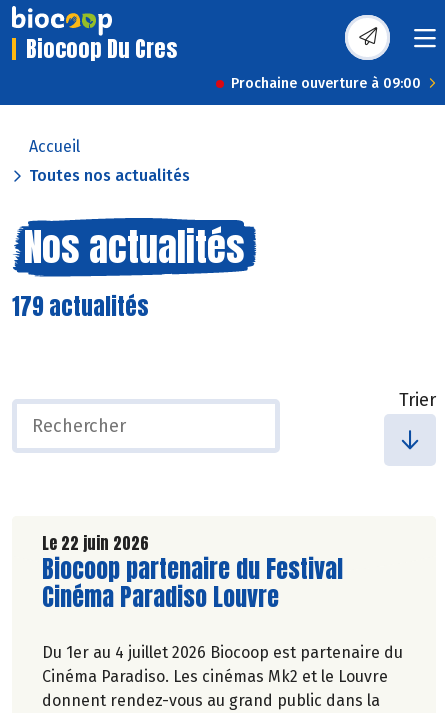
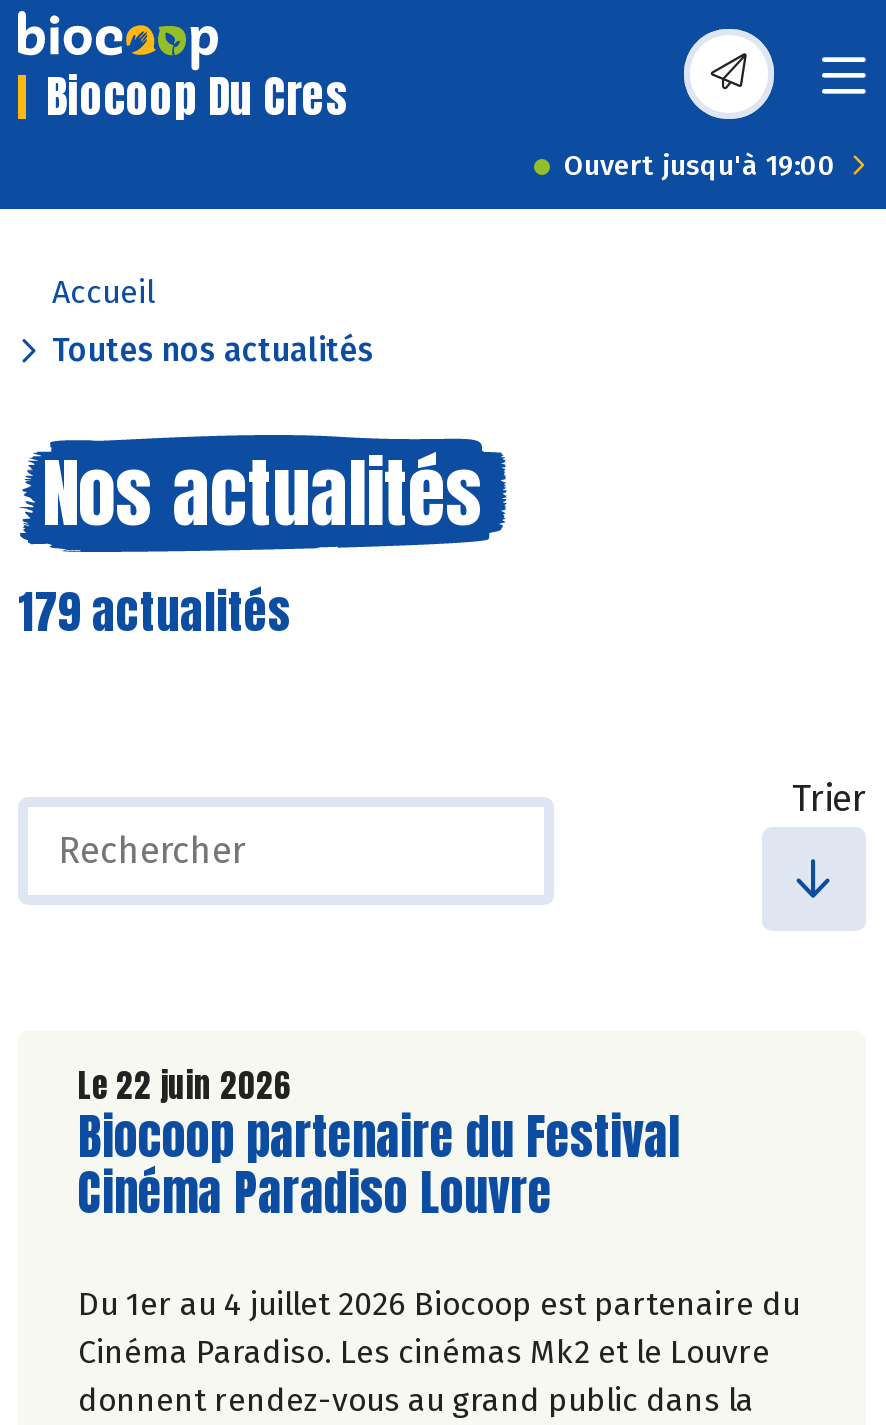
[231,75,421,92] Prochaine ouverture à 09:00 -> [564,149,836,183] Ouvert jusqu'à 19:00

